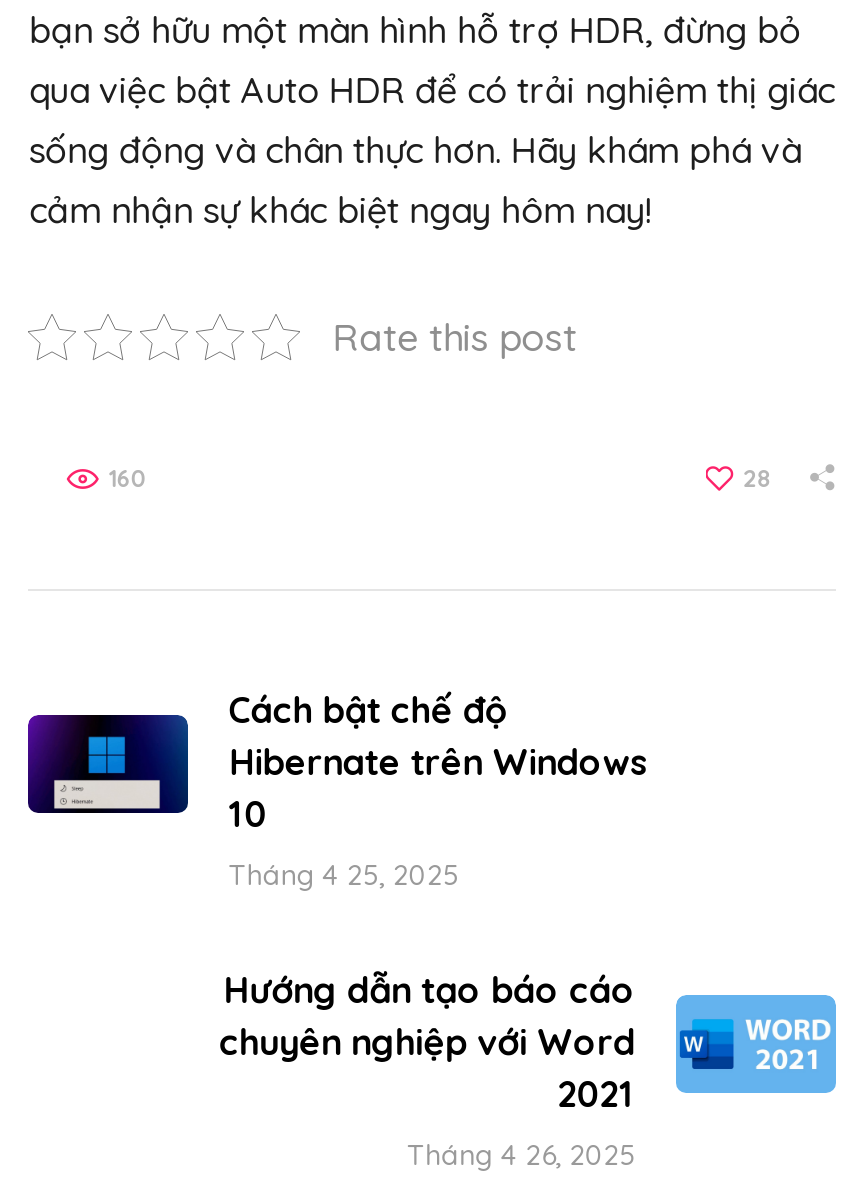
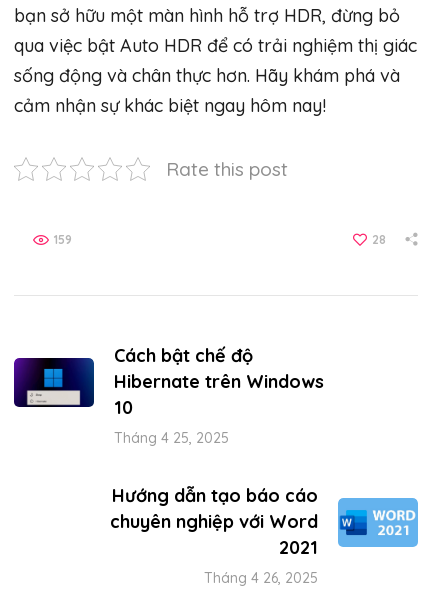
[109,463,147,493] 160 -> [54,232,72,247] 159

